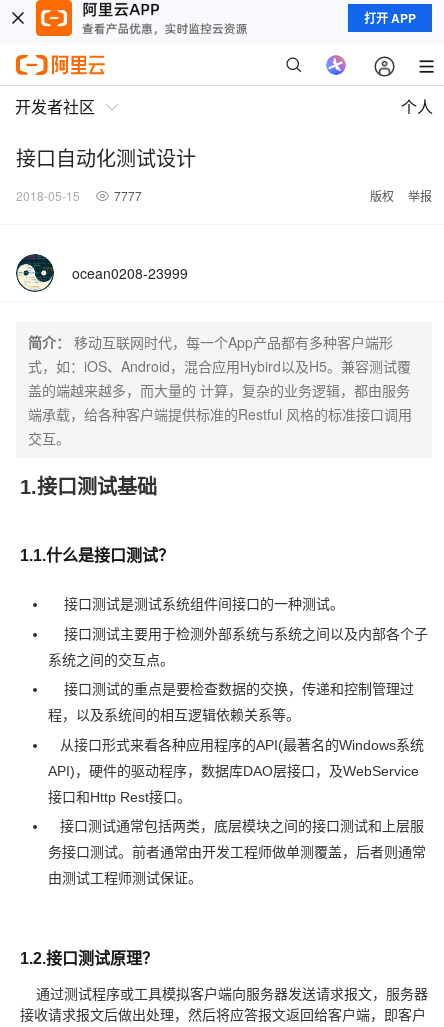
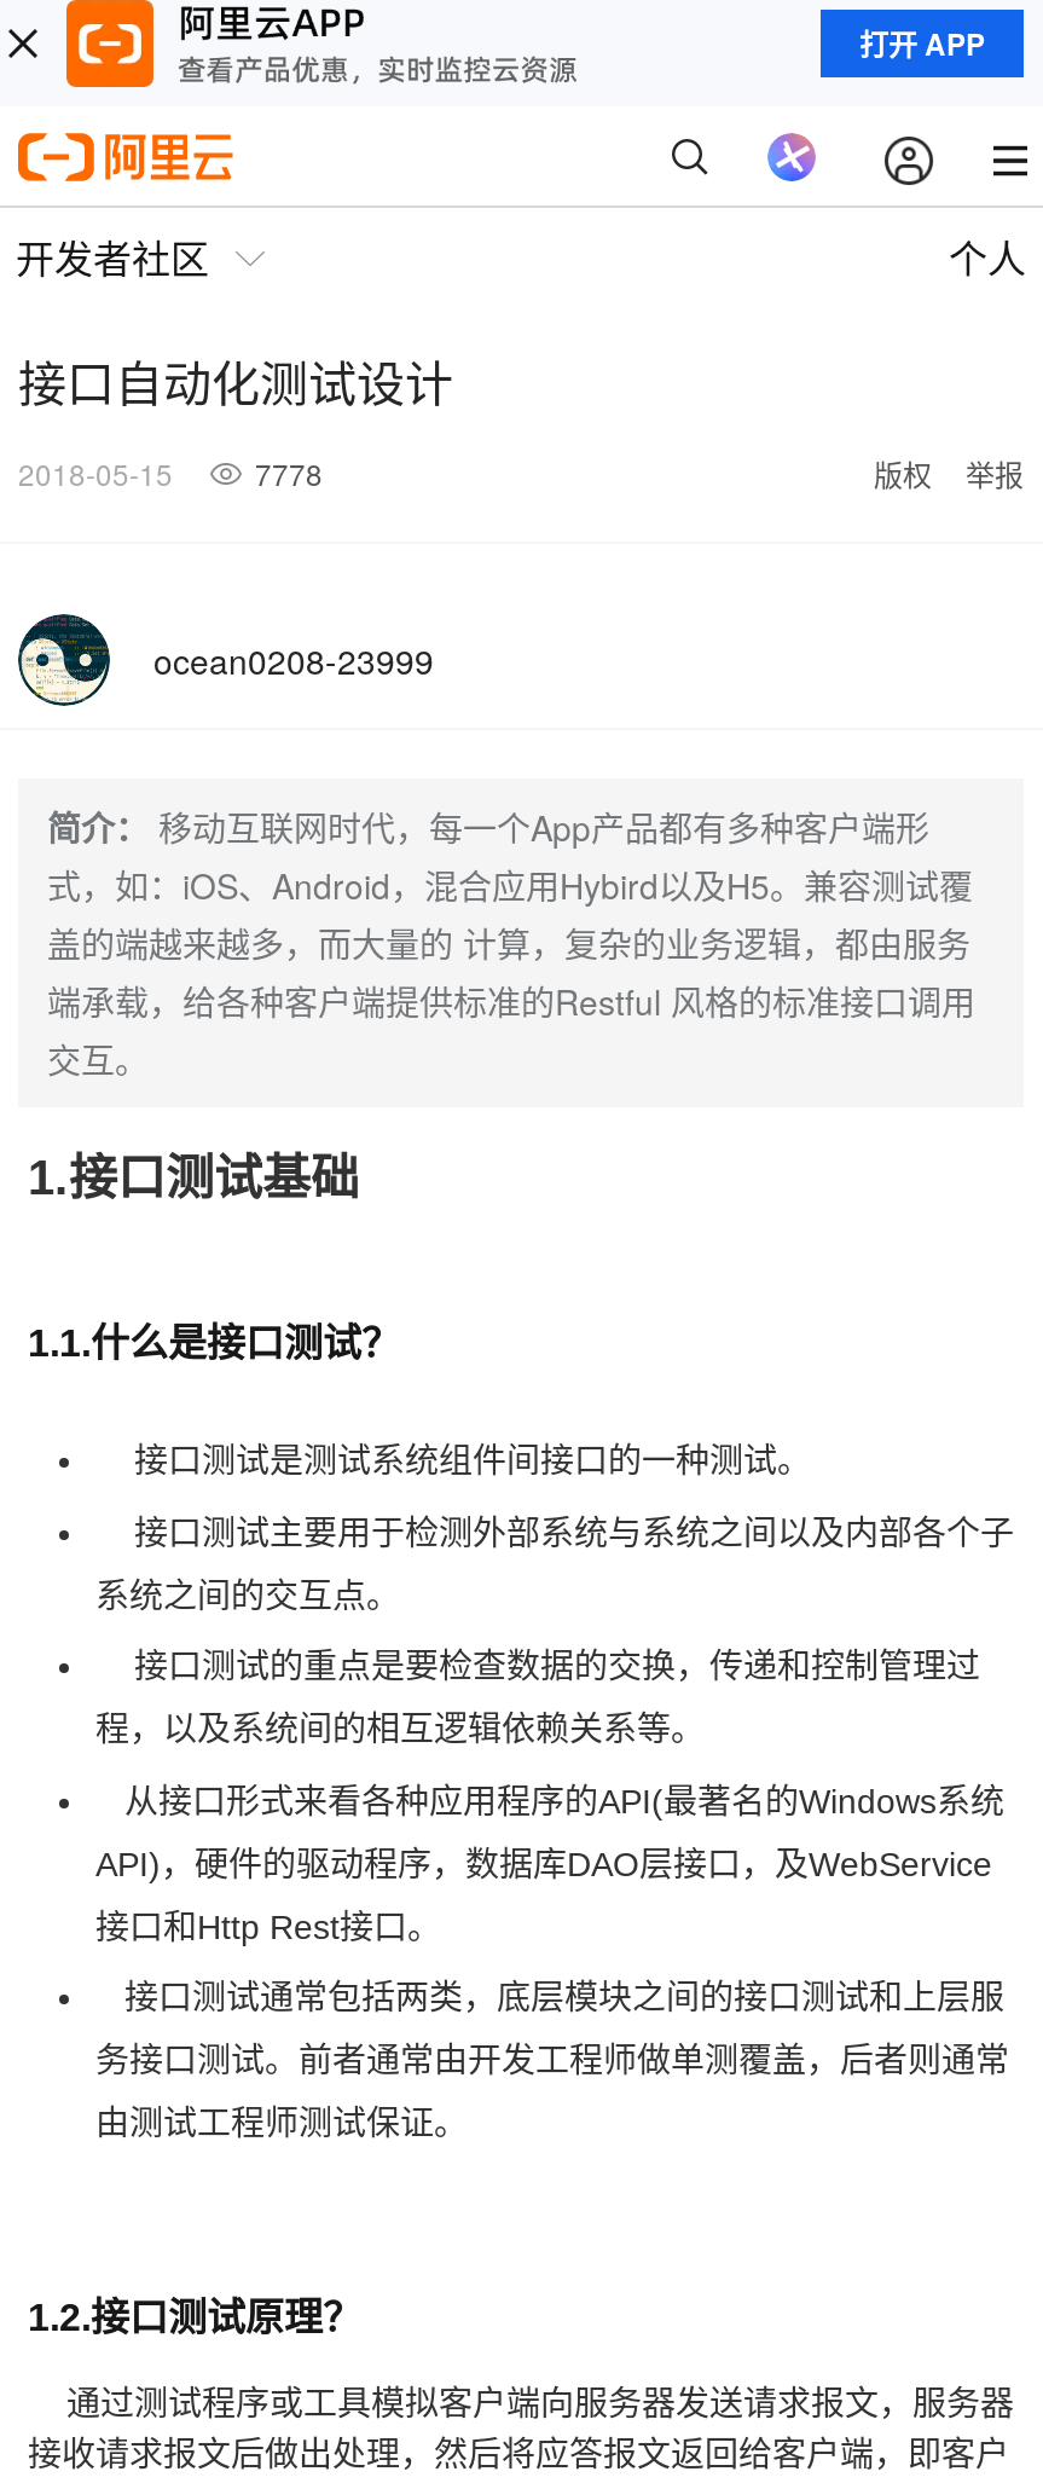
[16,187,142,204] 2018-05-15 7777 -> [18,452,323,493] 2018-05-15 7778

